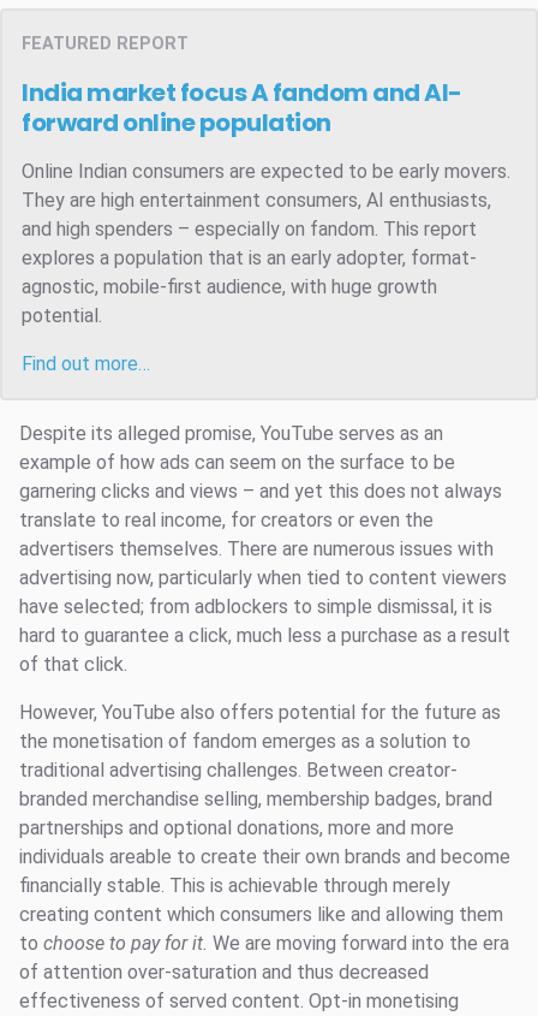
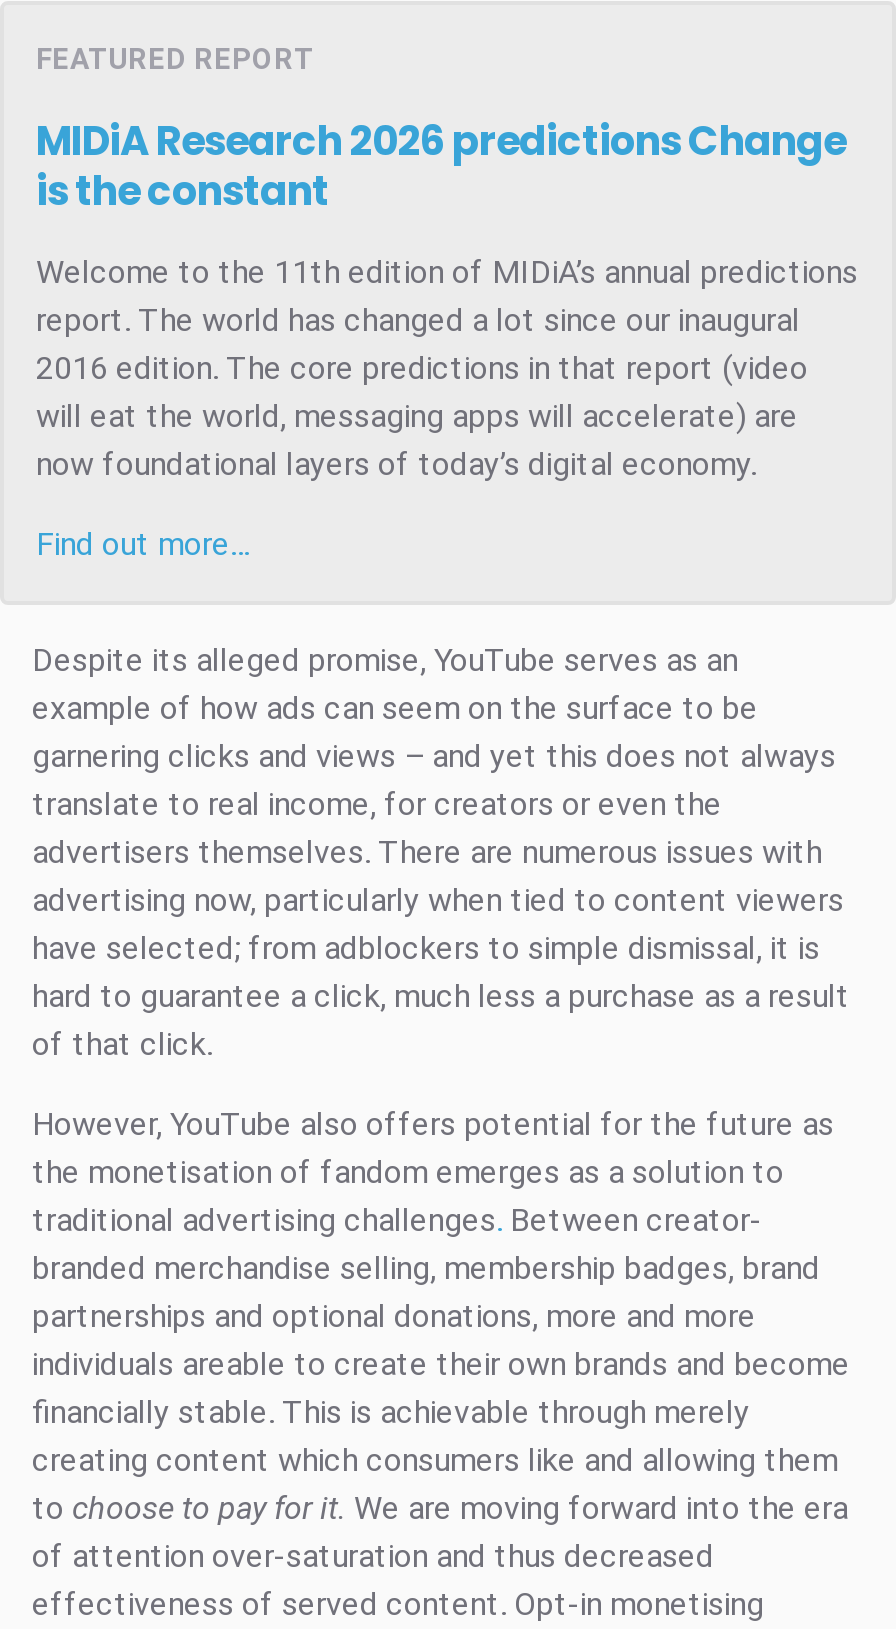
[22,76,462,140] India market focusA fandom and AI- | forward online population -> [36,114,846,220] MIDiA Research 2026 predictionsChange | is the constant
[22,160,510,327] Online Indian consumers are expected to be early movers. | They are high entertainment consumers, AI enthusiasts, | and high spenders – especially on fandom. This report | explores a population that is an early adopter, format- | agnostic, mobile-first audience, with huge growth | potential. -> [36,254,858,484] Welcome to the 11th edition of MIDiA’s annual predictions | report. The world has changed a lot since our inaugural | 2016 edition. The core predictions in that report (video | will eat the world, messaging apps will accelerate) are | now foundational layers of today’s digital economy.

